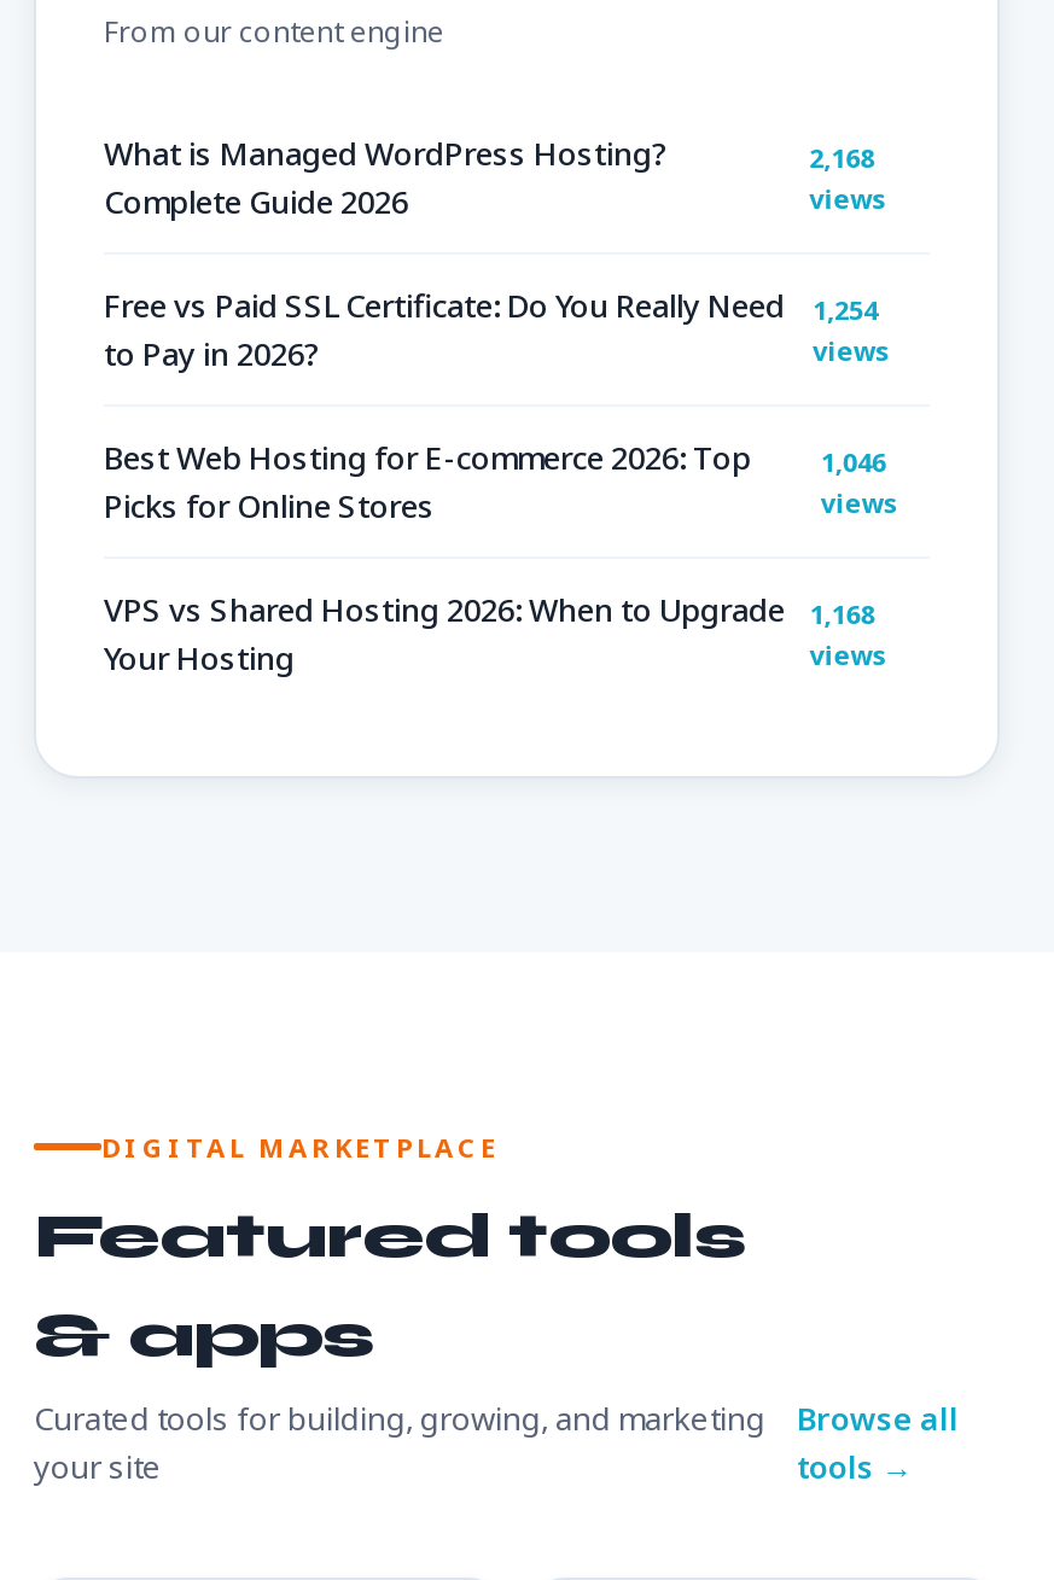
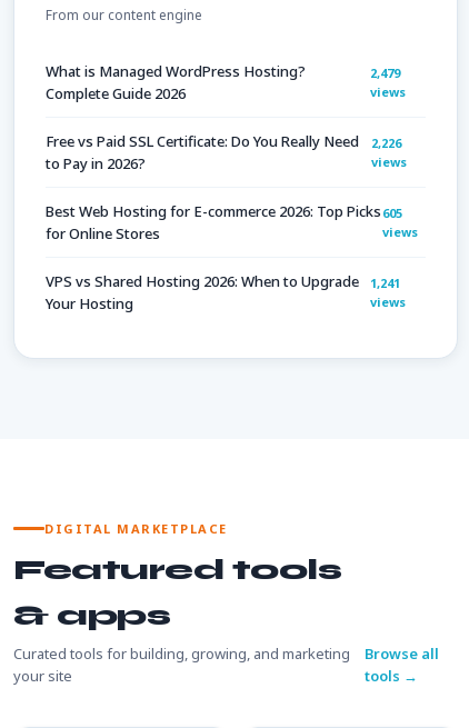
[809,139,874,175] 2,168 -> [370,64,400,81] 2,479
[104,284,878,327] Free vs Paid SSL Certificate: Do You Really Need 1,254 -> [46,131,402,151] Free vs Paid SSL Certificate: Do You Really Need 2,226
[821,443,886,479] 1,046 -> [382,205,402,221] 605
[104,588,875,631] VPS vs Shared Hosting 2026: When to Upgrade 1,168 -> [46,271,400,291] VPS vs Shared Hosting 2026: When to Upgrade 1,241

